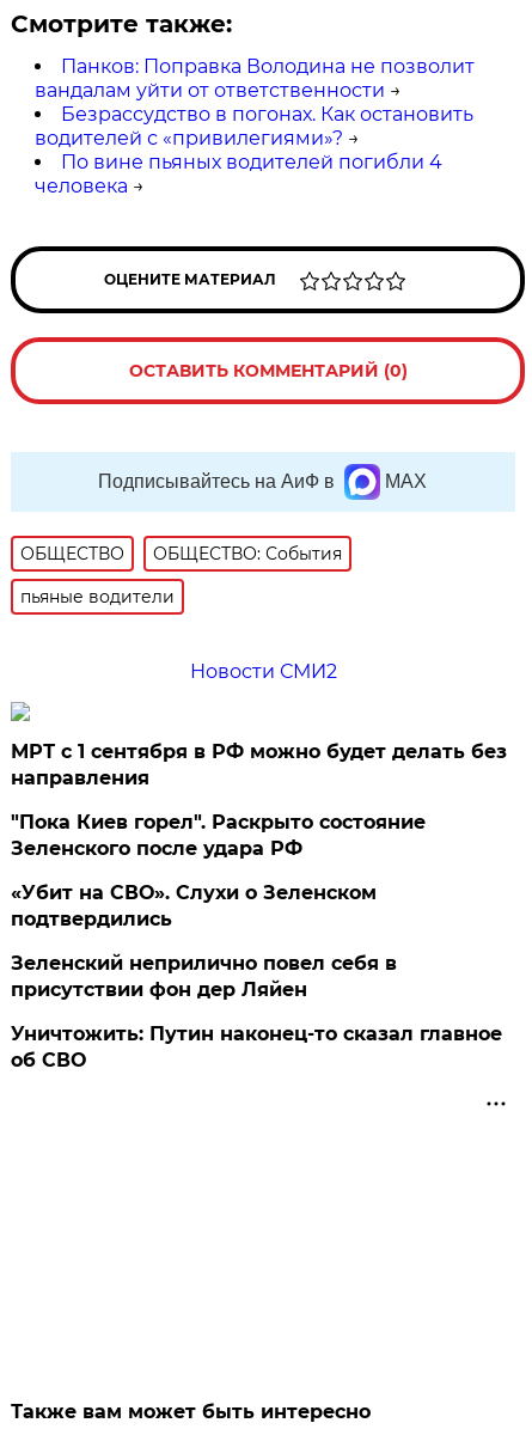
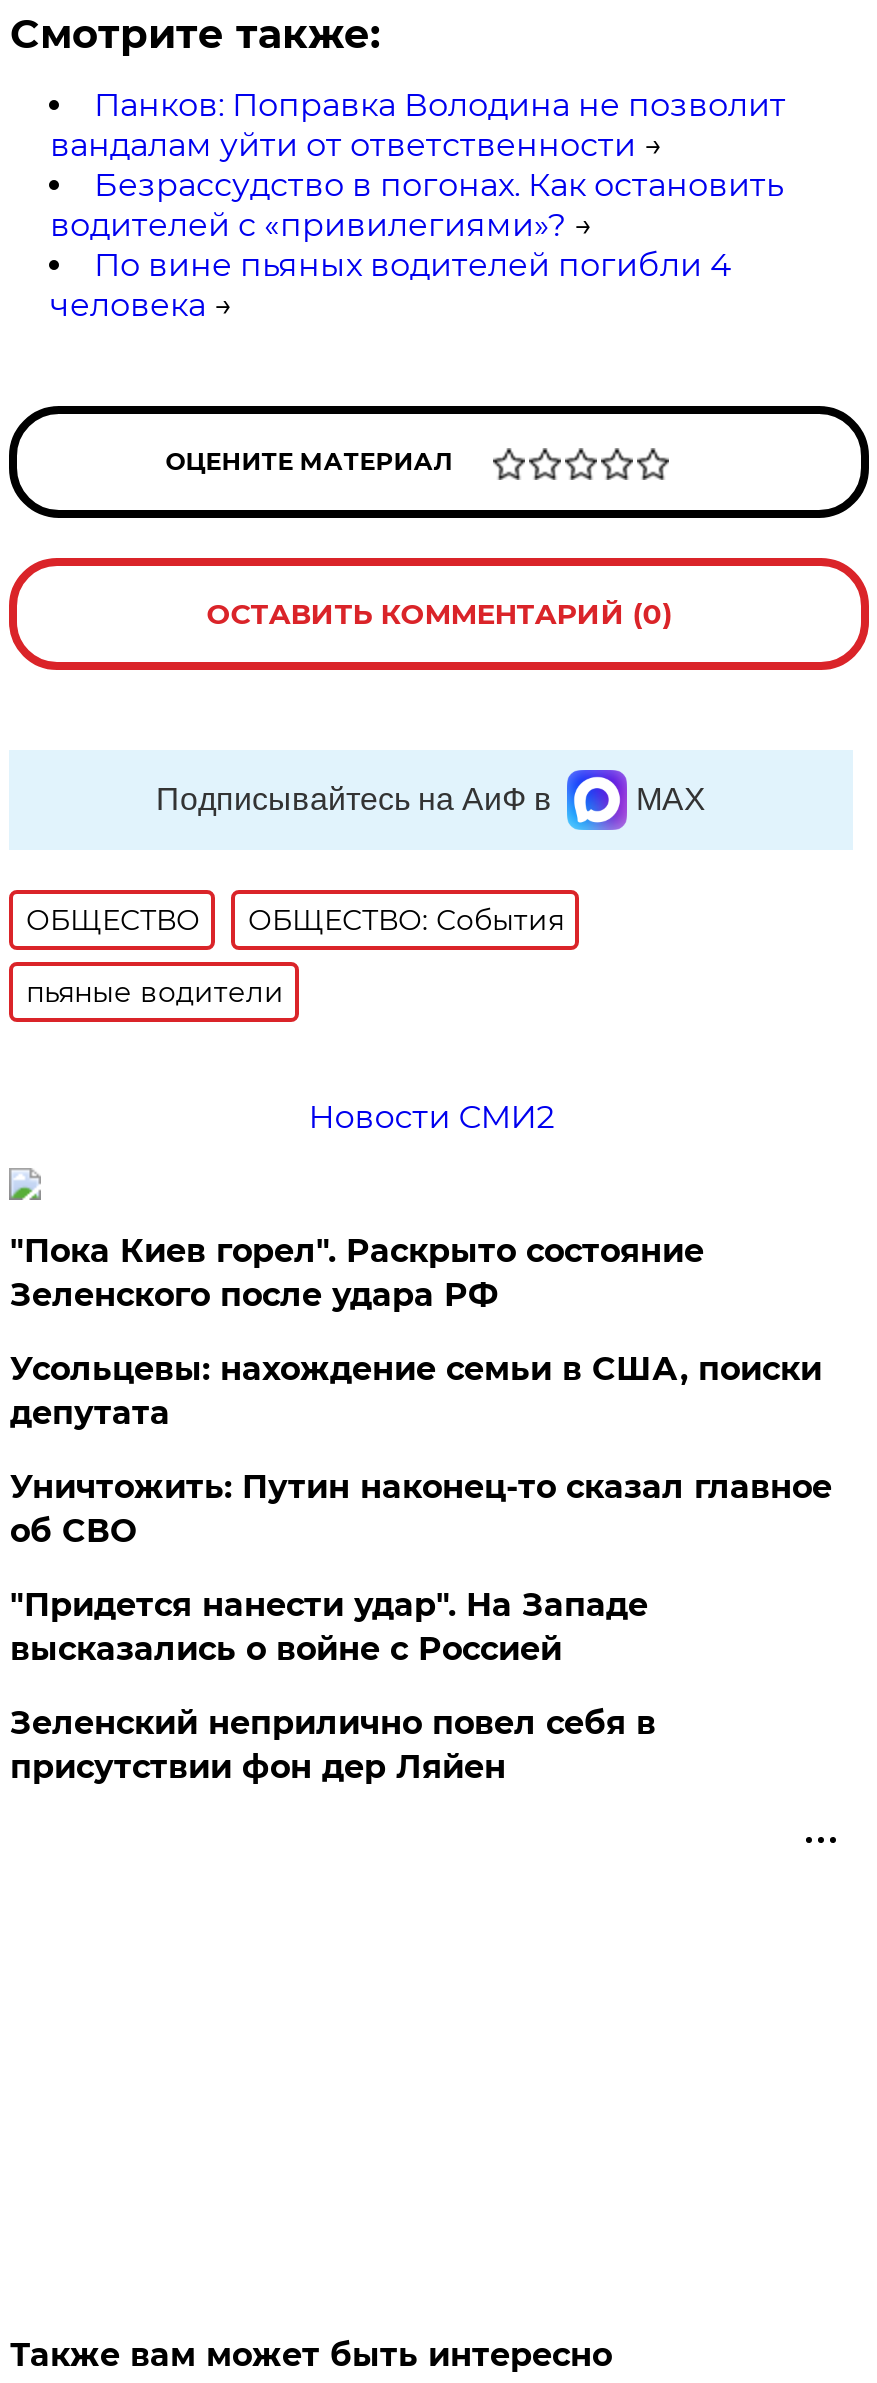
[11,740,507,789] МРТ с 1 сентября в РФ можно будет делать без | направления -> none
moved [11,811,426,860] -> [10,1232,704,1314]: "Пока Киев горел". Раскрыто состояние | Зеленского после удара РФ
[11,882,377,931] «Убит на СВО». Слухи о Зеленском | подтвердились -> [10,1350,822,1668] Усольцевы: нахождение семьи в США, поиски | депутата | "Придется нанести удар". На Западе | высказались о войне с Россией
moved [11,952,397,1001] -> [10,1704,656,1786]: Зеленский неприлично повел cебя в | присутствии фон дер Ляйен
moved [11,1023,503,1072] -> [10,1468,832,1550]: Уничтожить: Путин наконец-то сказал главное | об СВО

